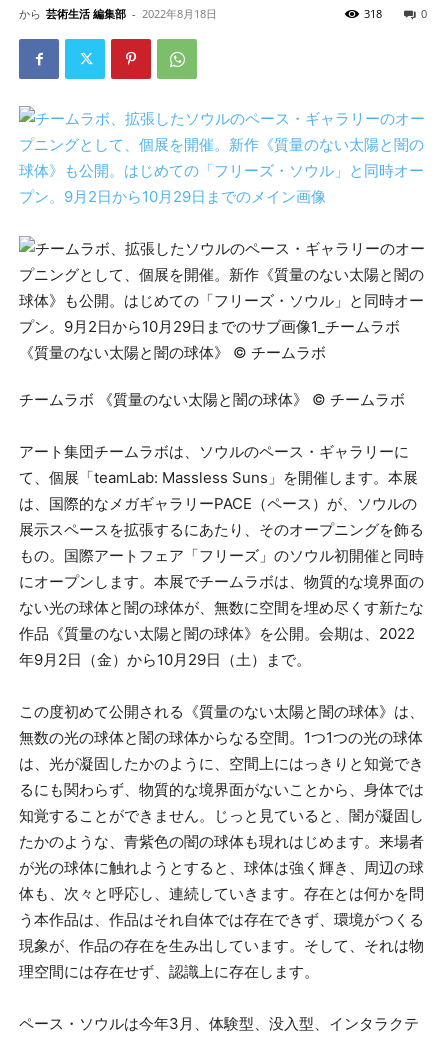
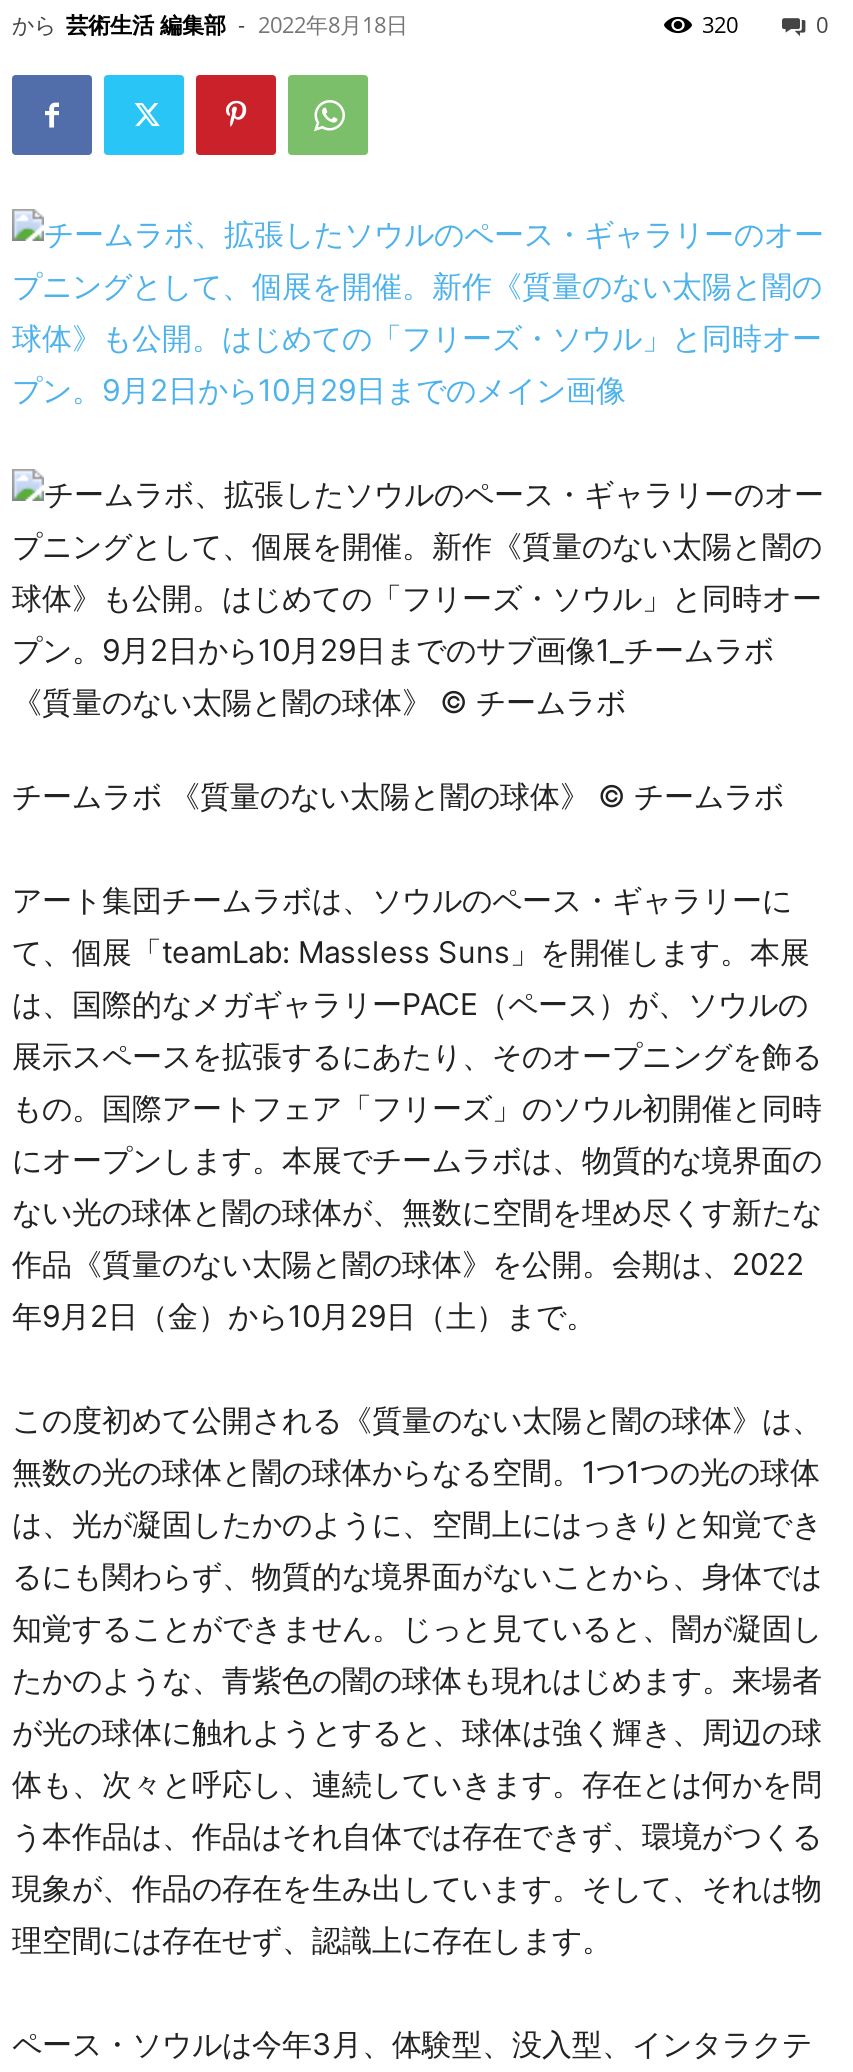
[364,6,382,21] 318 -> [702,9,738,39] 320

